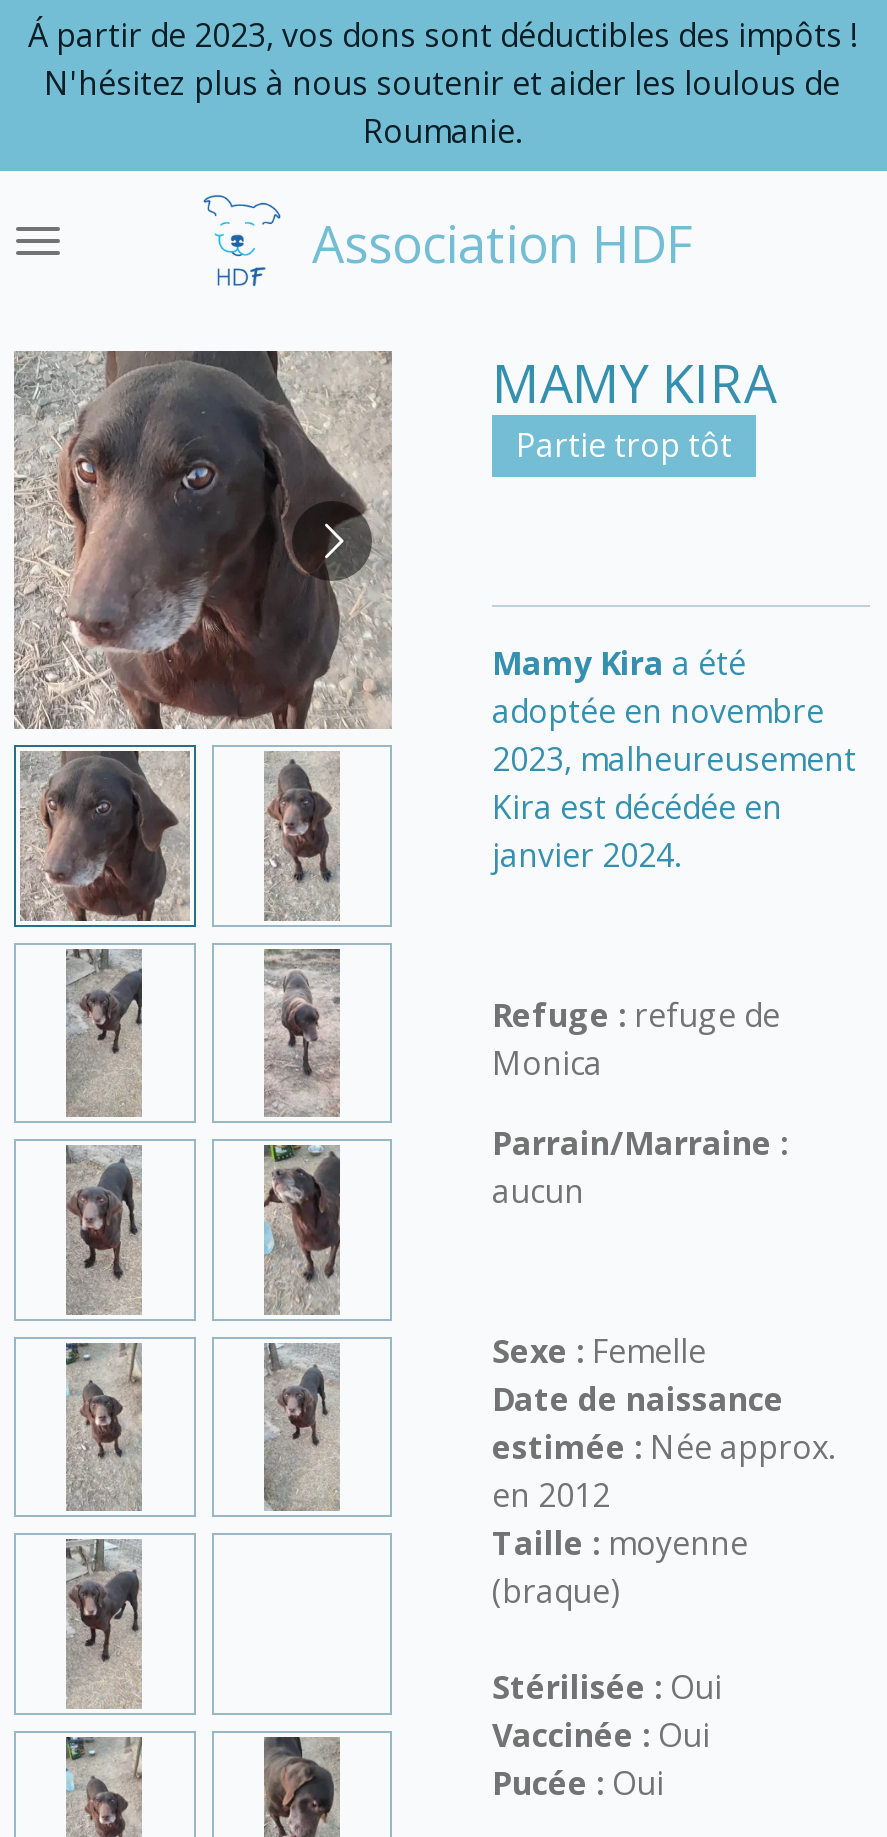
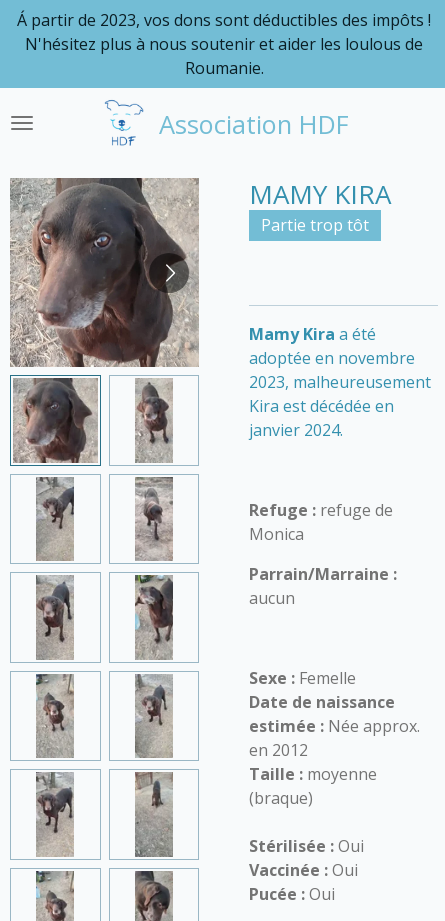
none -> [134,771,174,858] [image]

